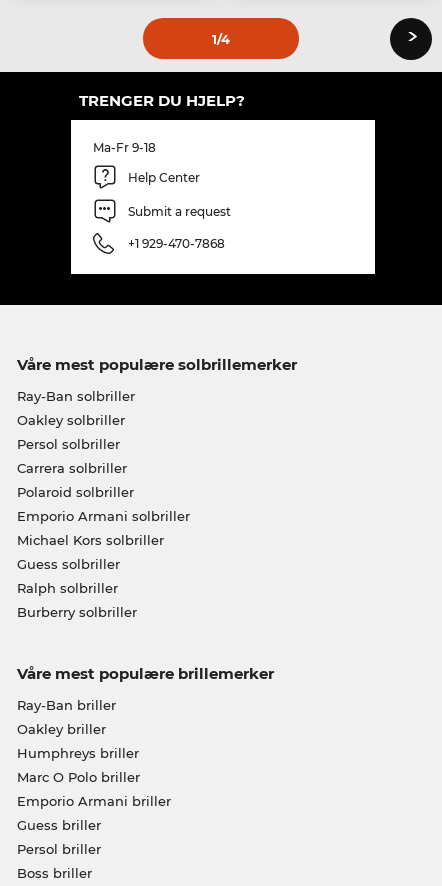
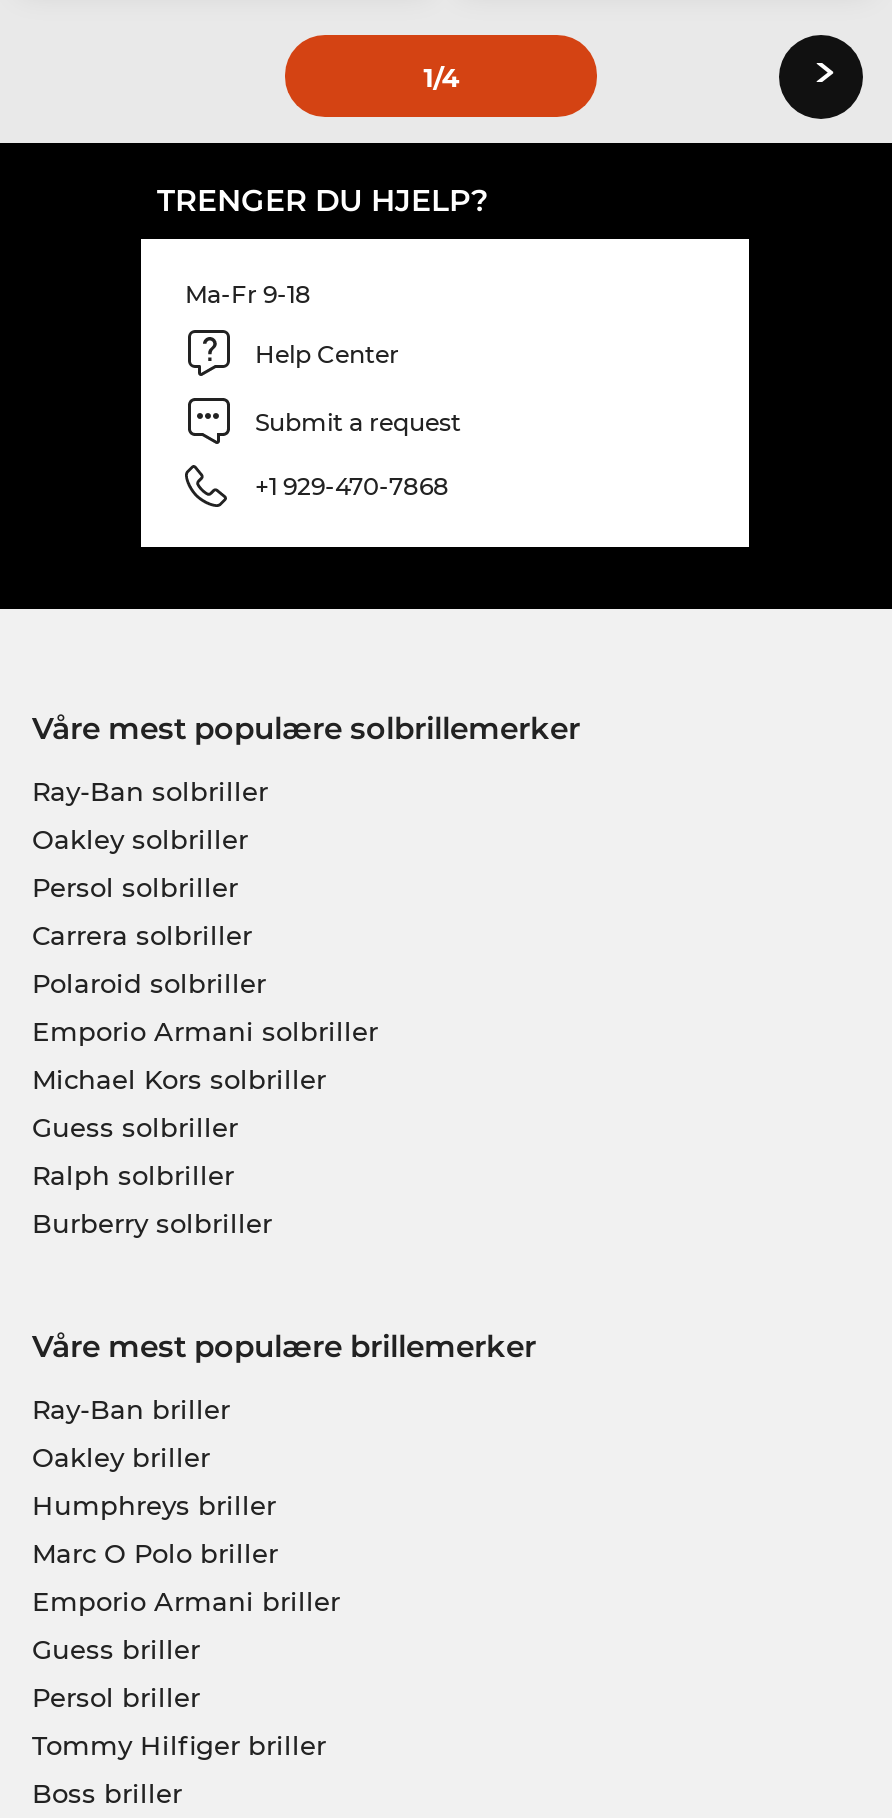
none -> [32,1729,326,1761] Tommy Hilfiger briller

